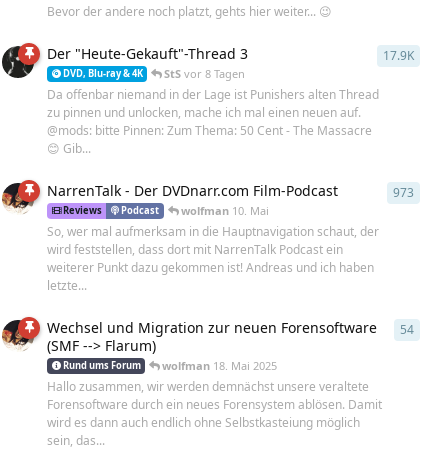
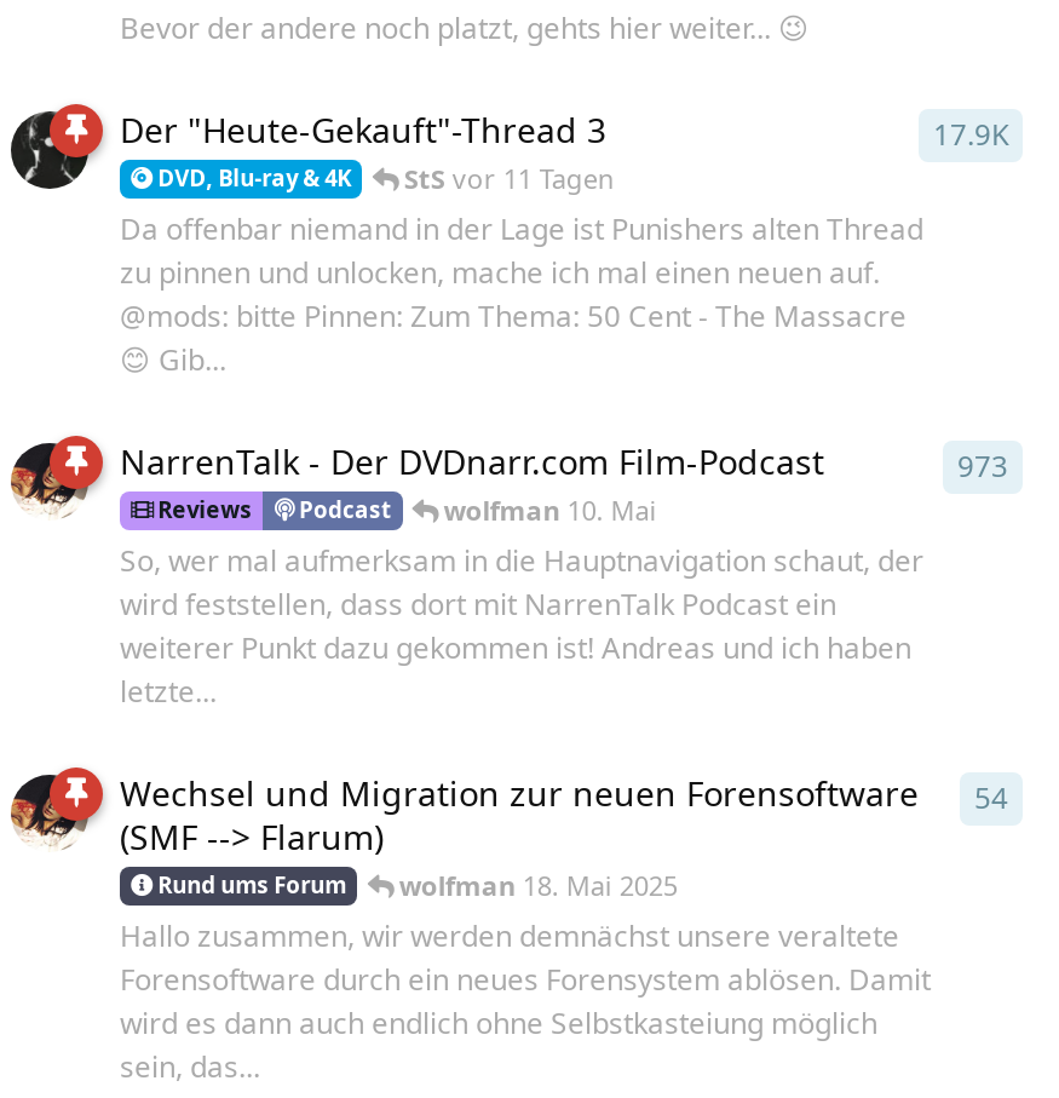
[63,66,245,81] DVD, Blu-ray & 4K StS vor 8 Tagen -> [158,160,614,196] DVD, Blu-ray & 4K StS vor 11 Tagen

